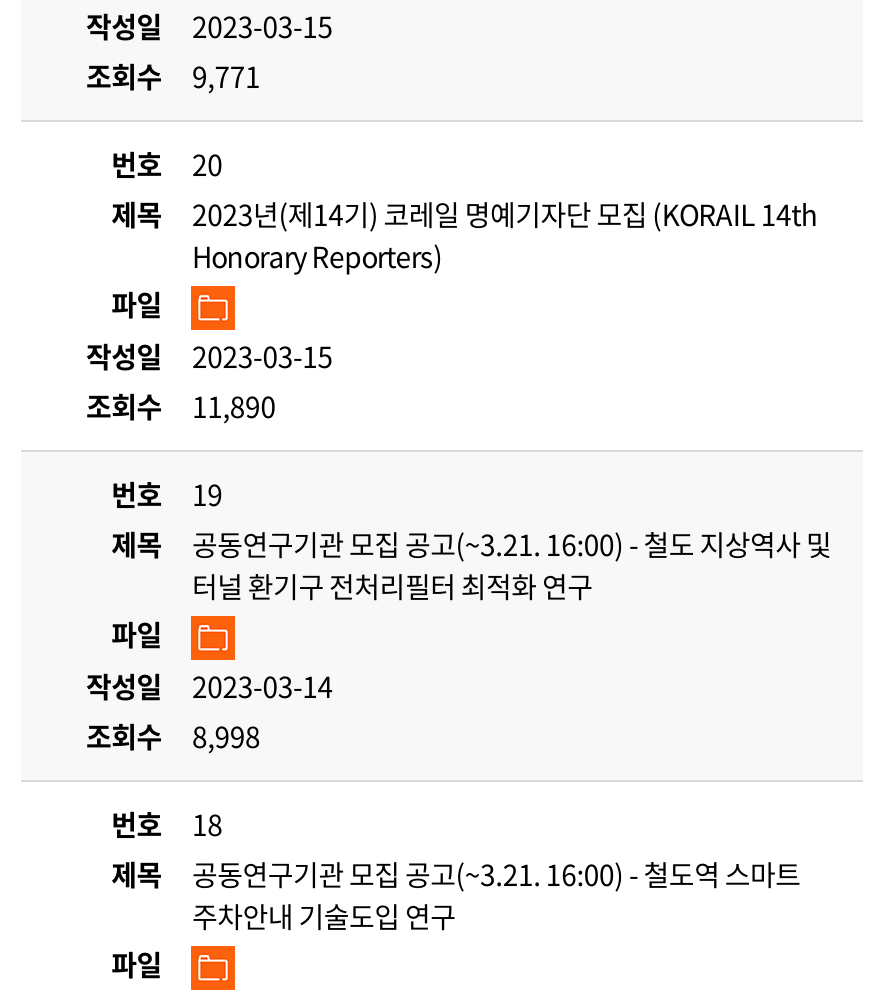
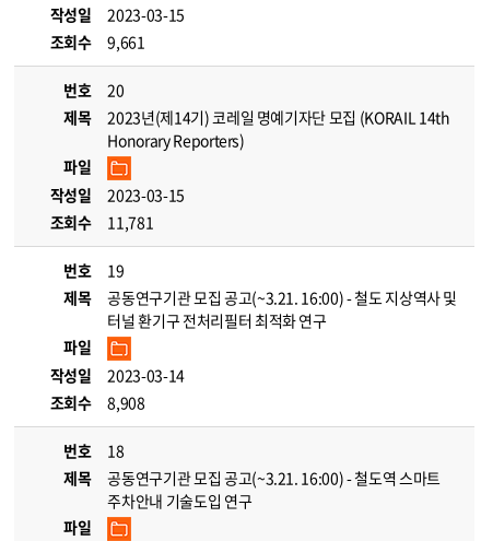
[86,56,260,96] 조회수 9,771 -> [50,31,145,52] 조회수 9,661
[86,386,276,426] 조회수 11,890 -> [50,211,153,233] 조회수 11,781
[86,716,260,756] 조회수 8,998 -> [50,391,145,413] 조회수 8,908

